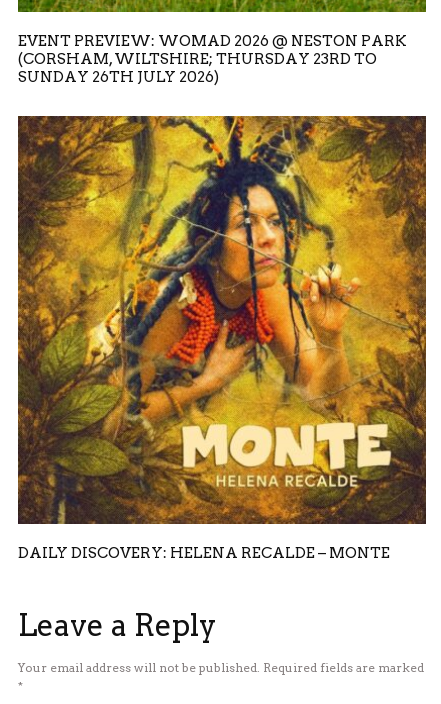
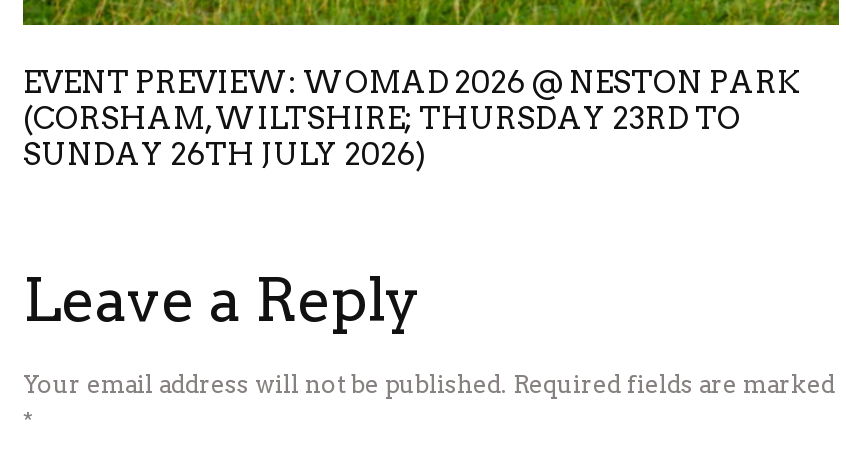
[17,115,427,562] [image] | DAILY DISCOVERY: HELENA RECALDE – MONTE -> none

